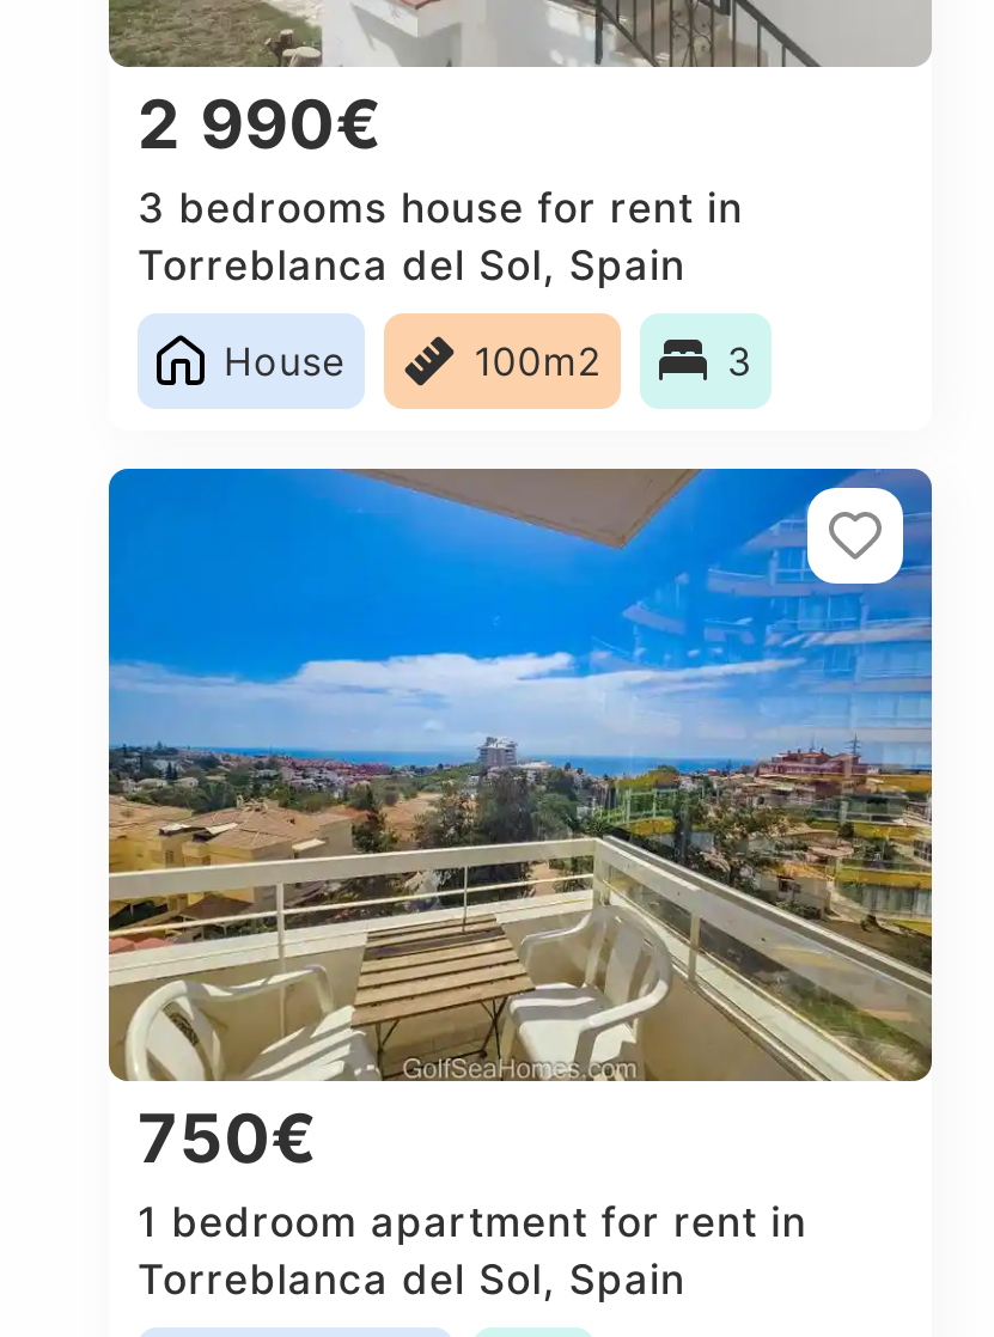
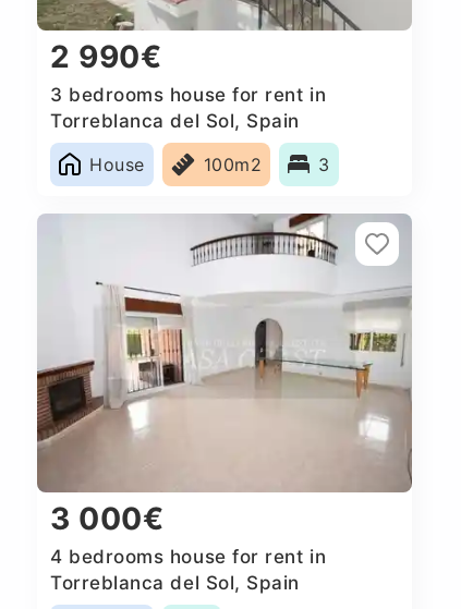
[106,466,934,1179] [image] | 750€ -> [36,212,412,537] [image] | 3 000€
[138,1197,807,1245] 1 bedroom apartment for rent in -> [50,545,326,567] 4 bedrooms house for rent in

